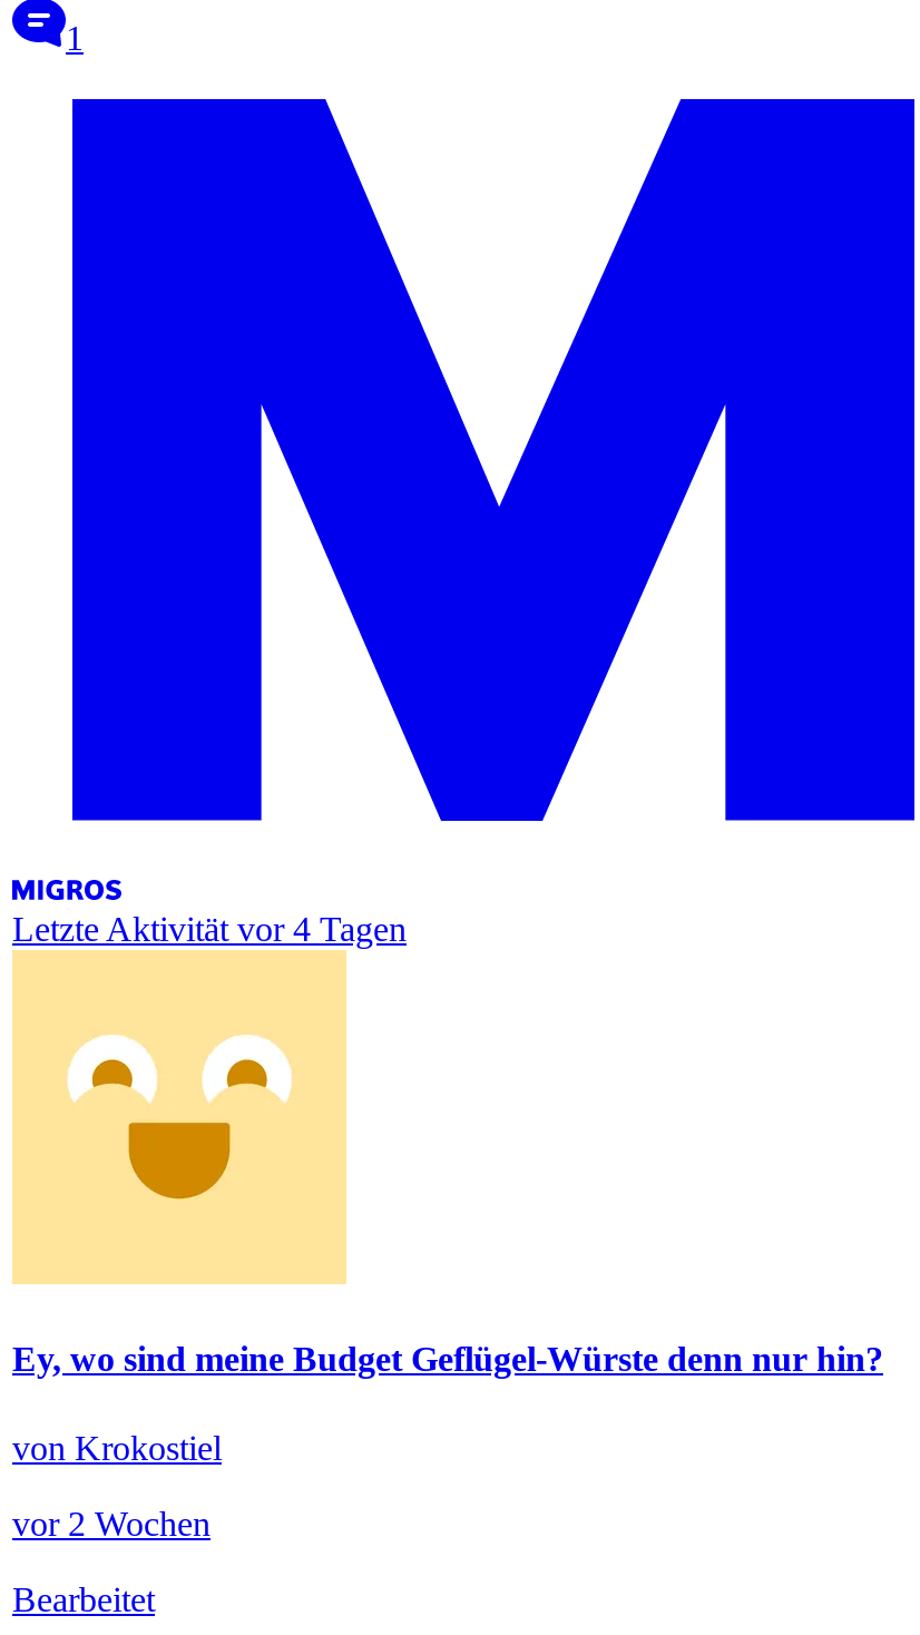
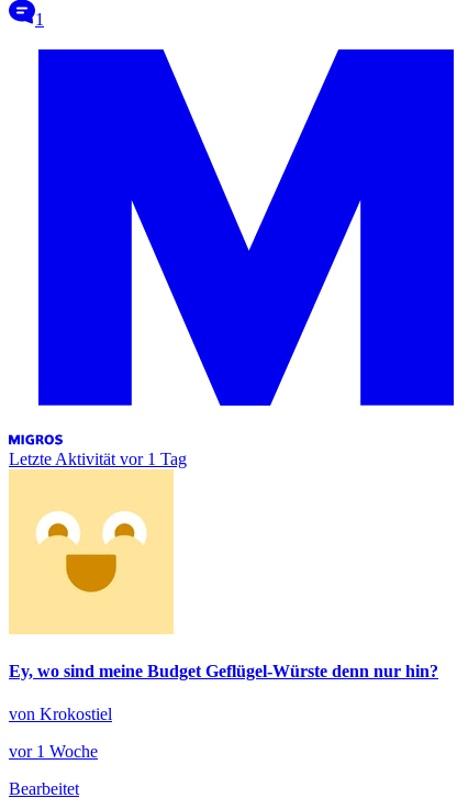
[12,910,407,948] Letzte Aktivität vor 4 Tagen -> [9,449,187,468] Letzte Aktivität vor 1 Tag
[12,1504,211,1542] vor 2 Wochen -> [9,742,98,761] vor 1 Woche

